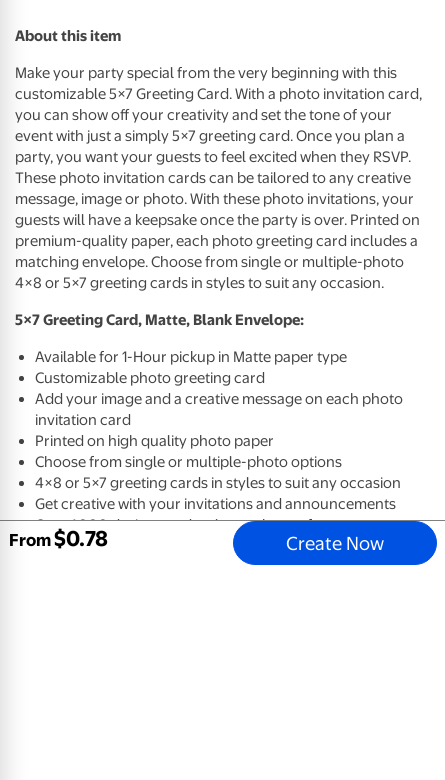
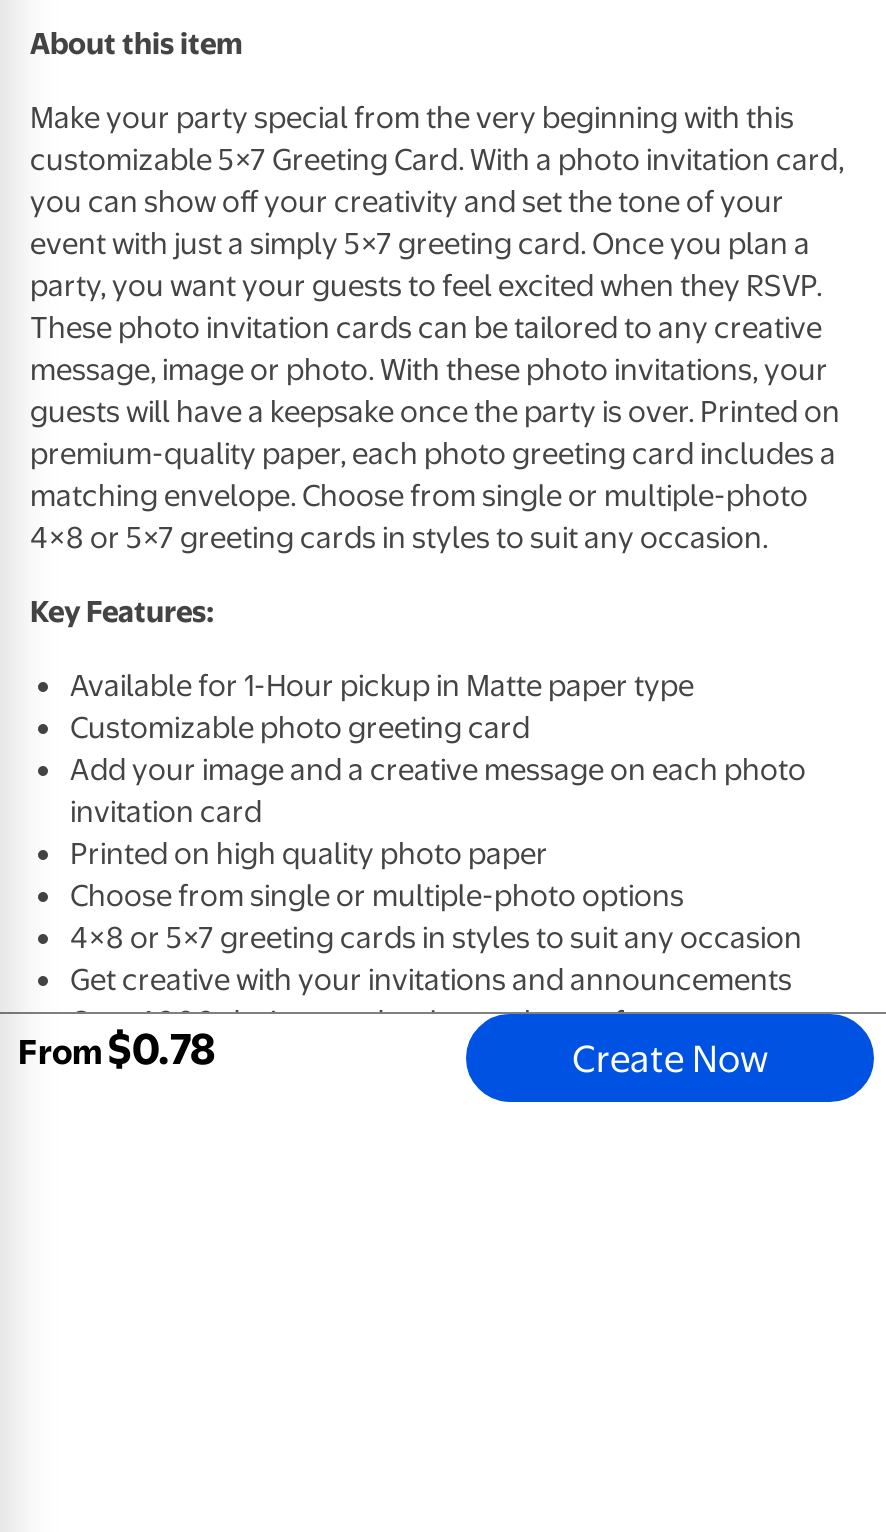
[15,310,304,328] 5×7 Greeting Card, Matte, Blank Envelope: -> [30,593,214,629] Key Features:

